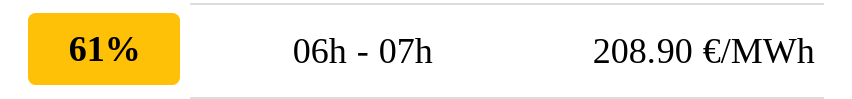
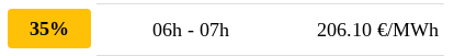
[69,28,141,68] 61% -> [30,17,70,39] 35%
[593,30,815,70] 208.90 €/MWh -> [317,18,439,40] 206.10 €/MWh

